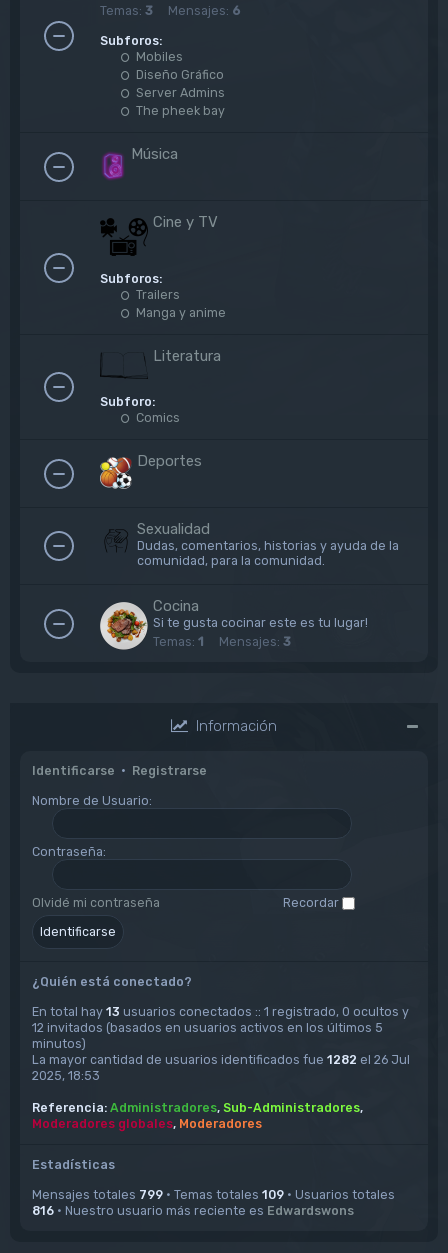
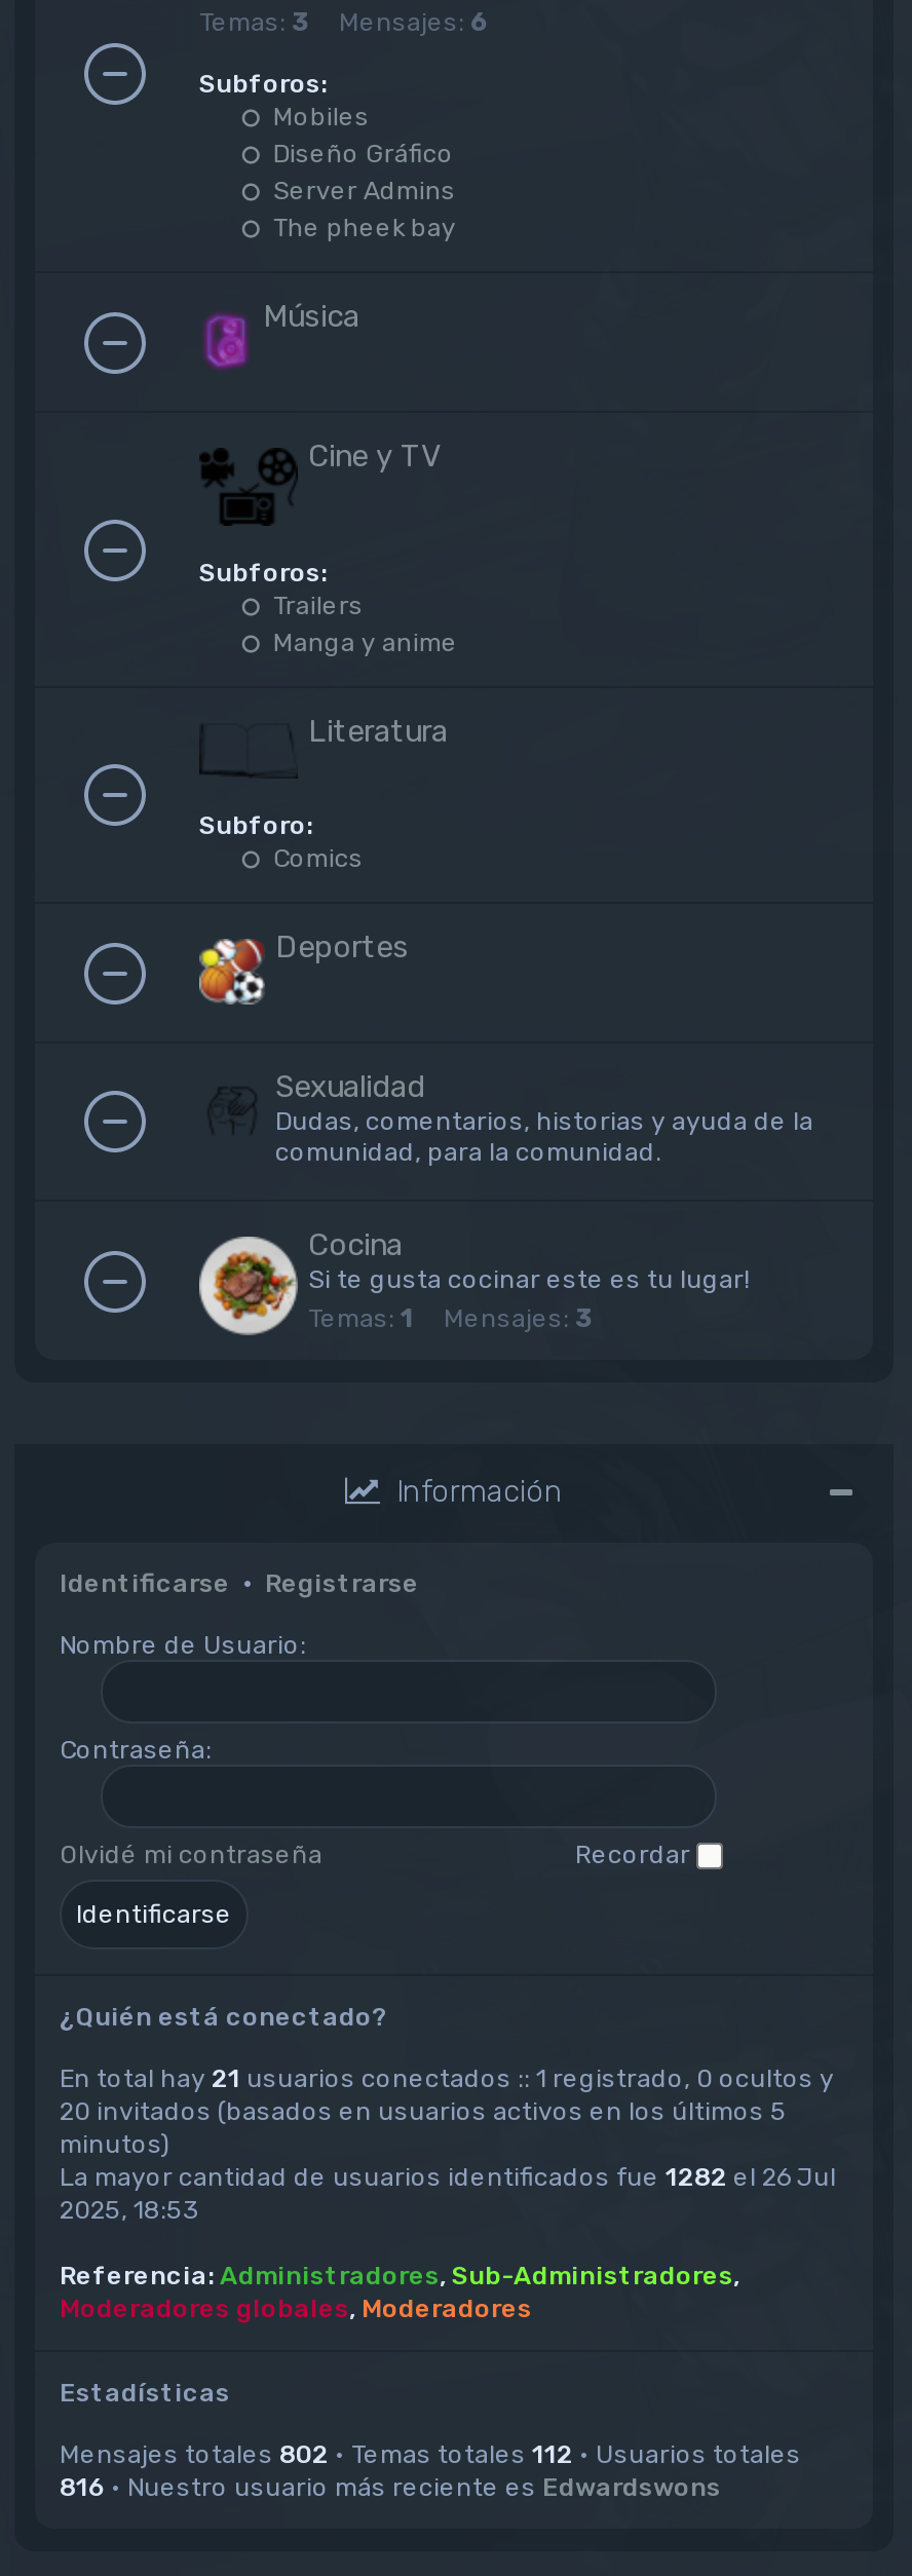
[32,1004,409,1019] En total hay 13 usuarios conectados :: 1 registrado, 0 ocultos y -> [60,2063,834,2093] En total hay 21 usuarios conectados :: 1 registrado, 0 ocultos y
[32,1020,383,1035] 12 invitados (basados en usuarios activos en los últimos 5 -> [60,2096,787,2126] 20 invitados (basados en usuarios activos en los últimos 5
[32,1187,395,1202] Mensajes totales 799 • Temas totales 109 • Usuarios totales -> [60,2439,801,2469] Mensajes totales 802 • Temas totales 112 • Usuarios totales

